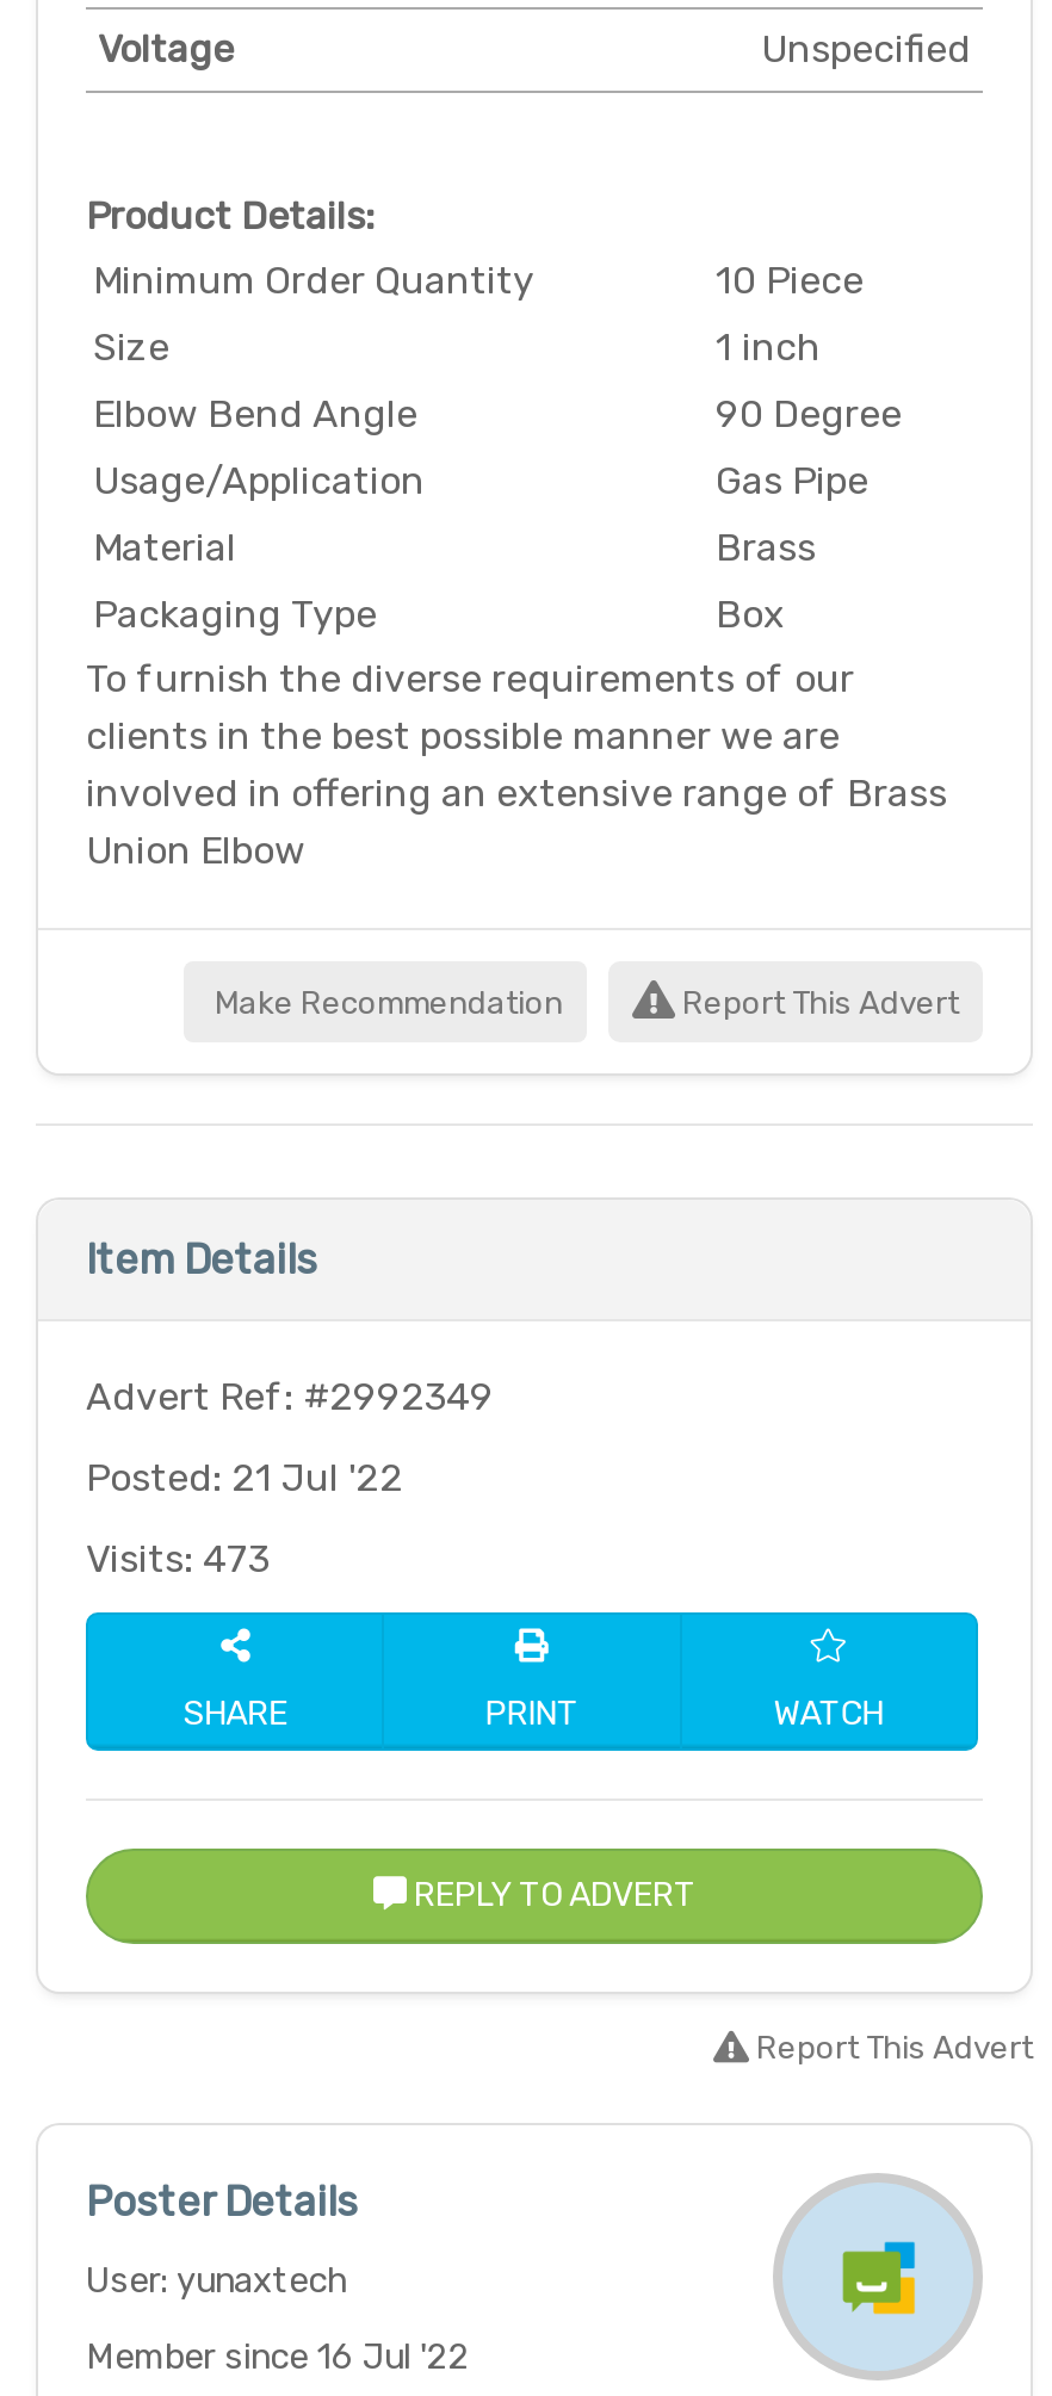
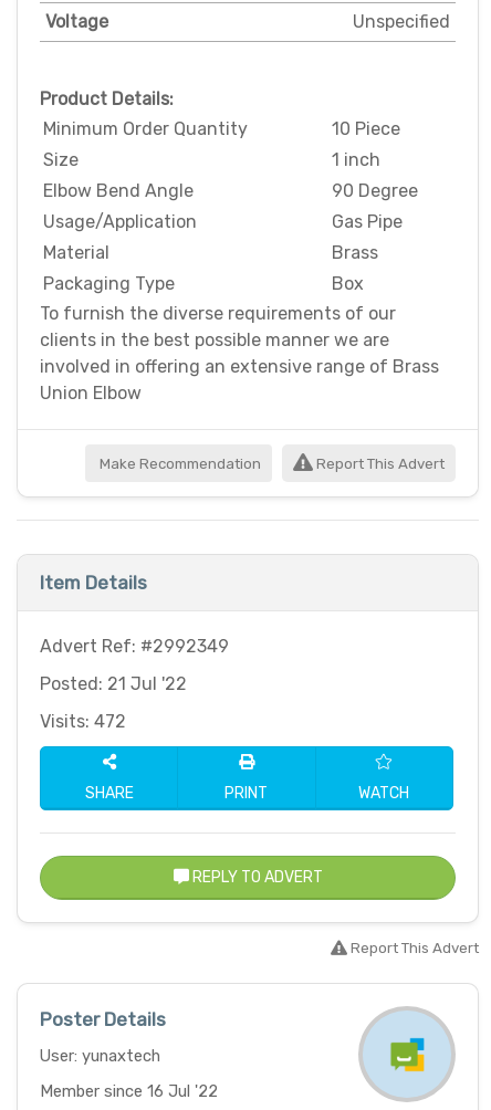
[86,1537,270,1583] Visits: 473 -> [40,711,126,732] Visits: 472

